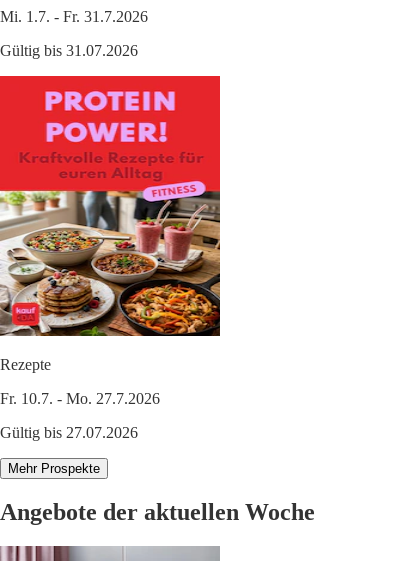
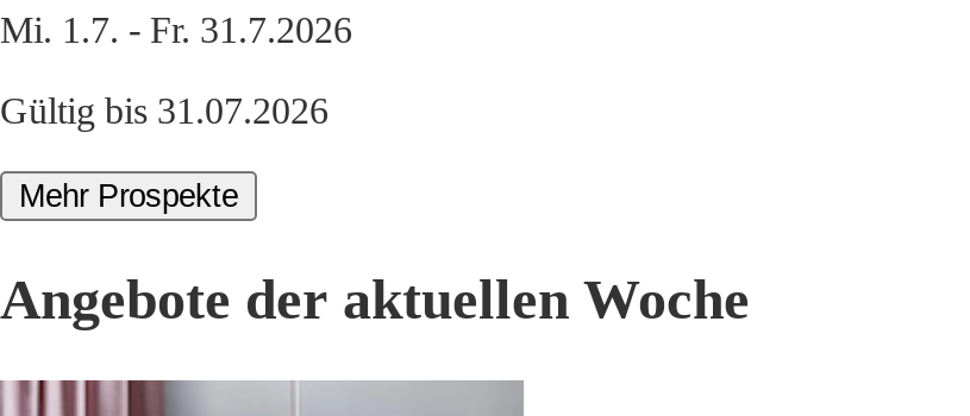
[0,75,221,441] [image] | Rezepte | Fr. 10.7. - Mo. 27.7.2026 | Gültig bis 27.07.2026 -> none

